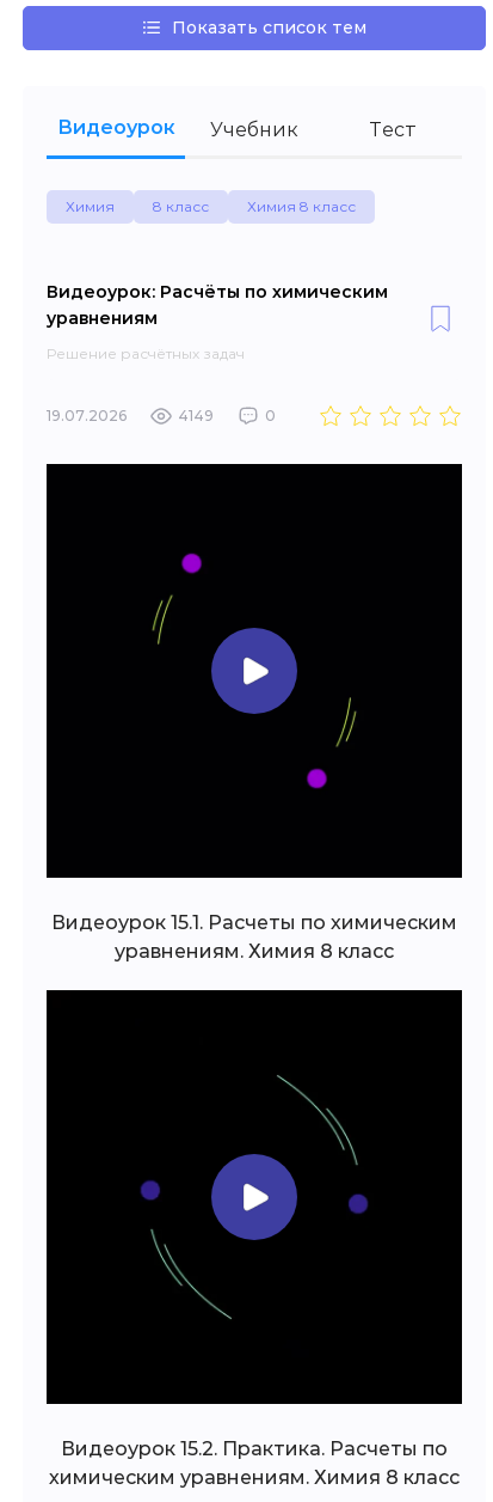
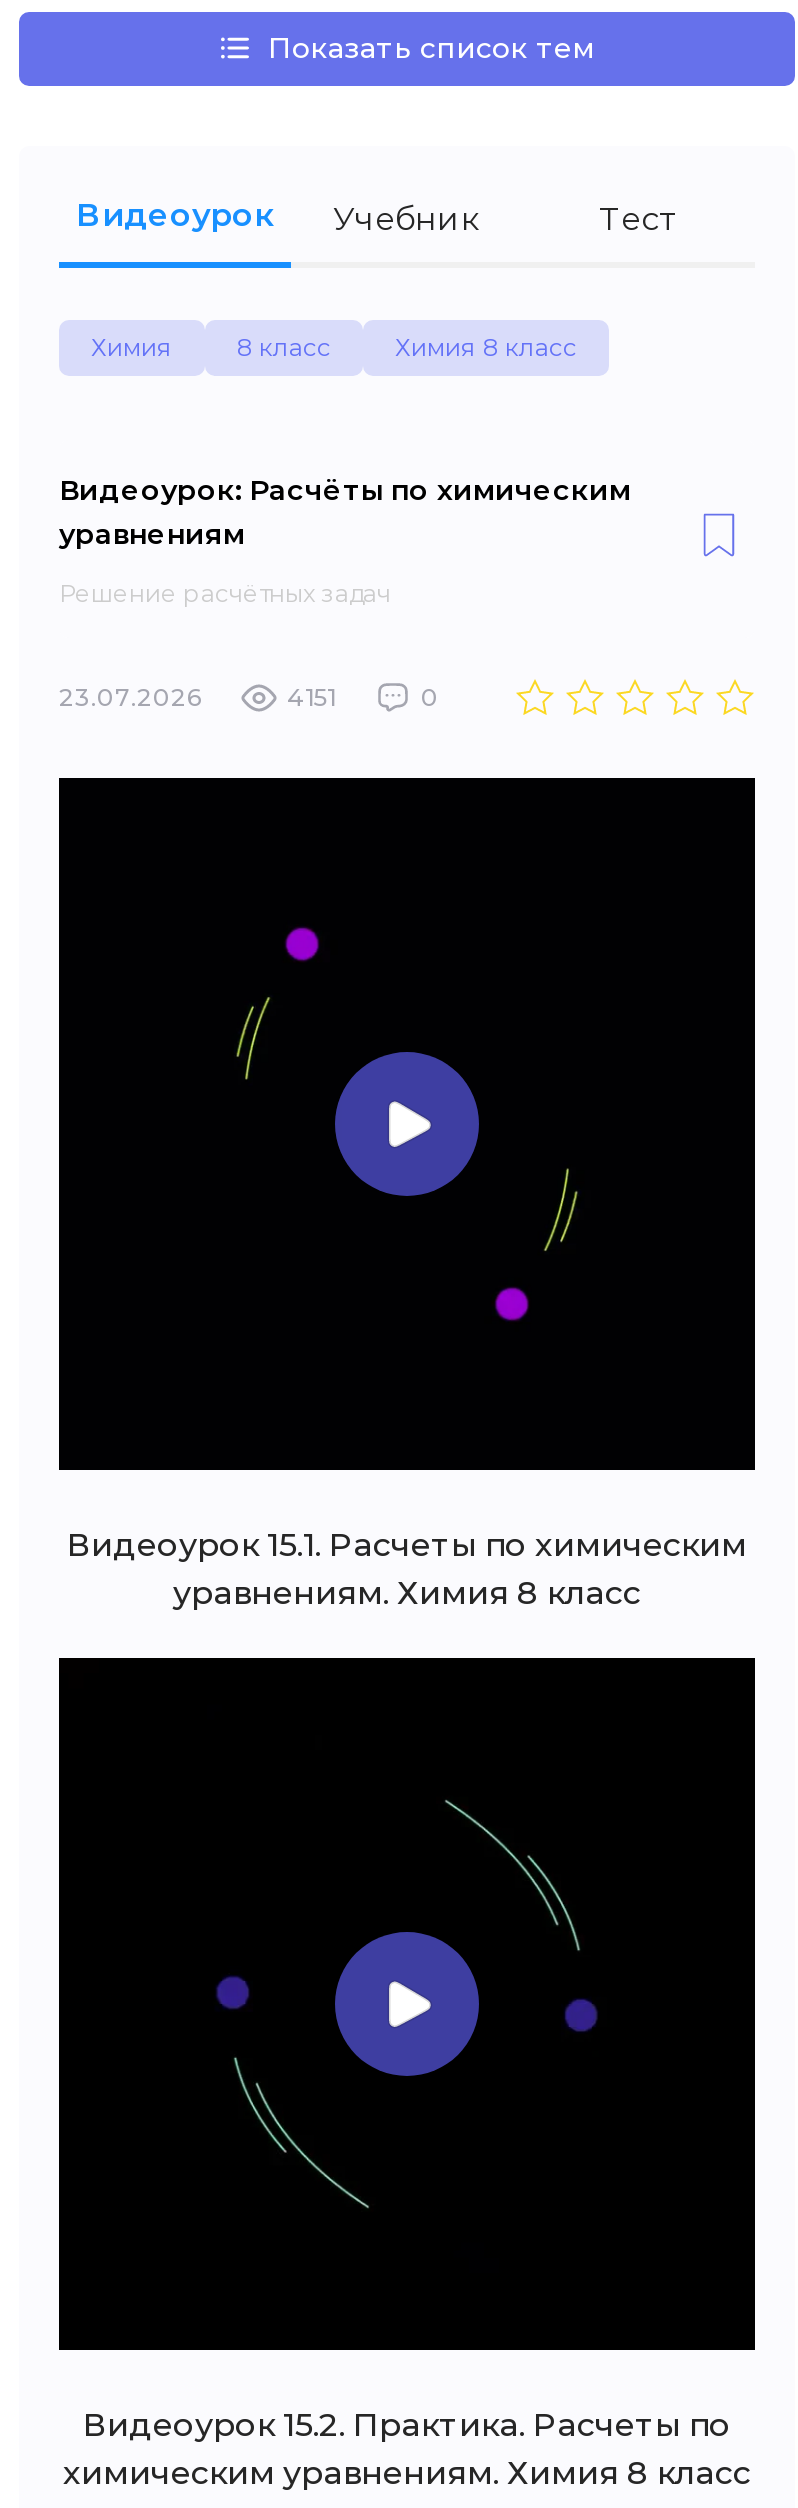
[47,406,127,424] 19.07.2026 -> [59,682,201,712] 23.07.2026
[178,406,214,424] 4149 -> [287,682,335,712] 4151

